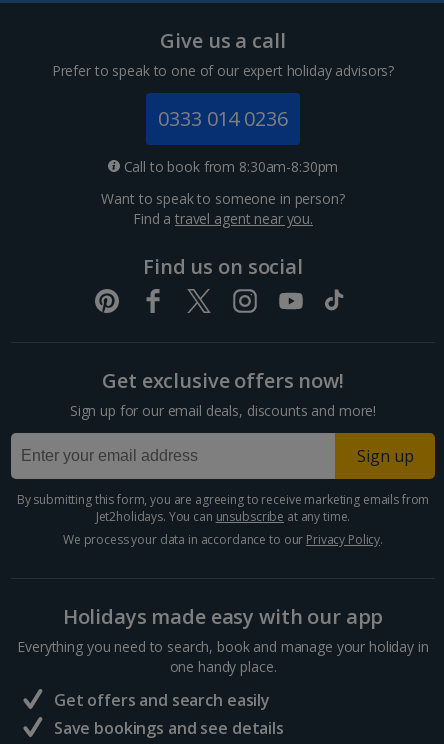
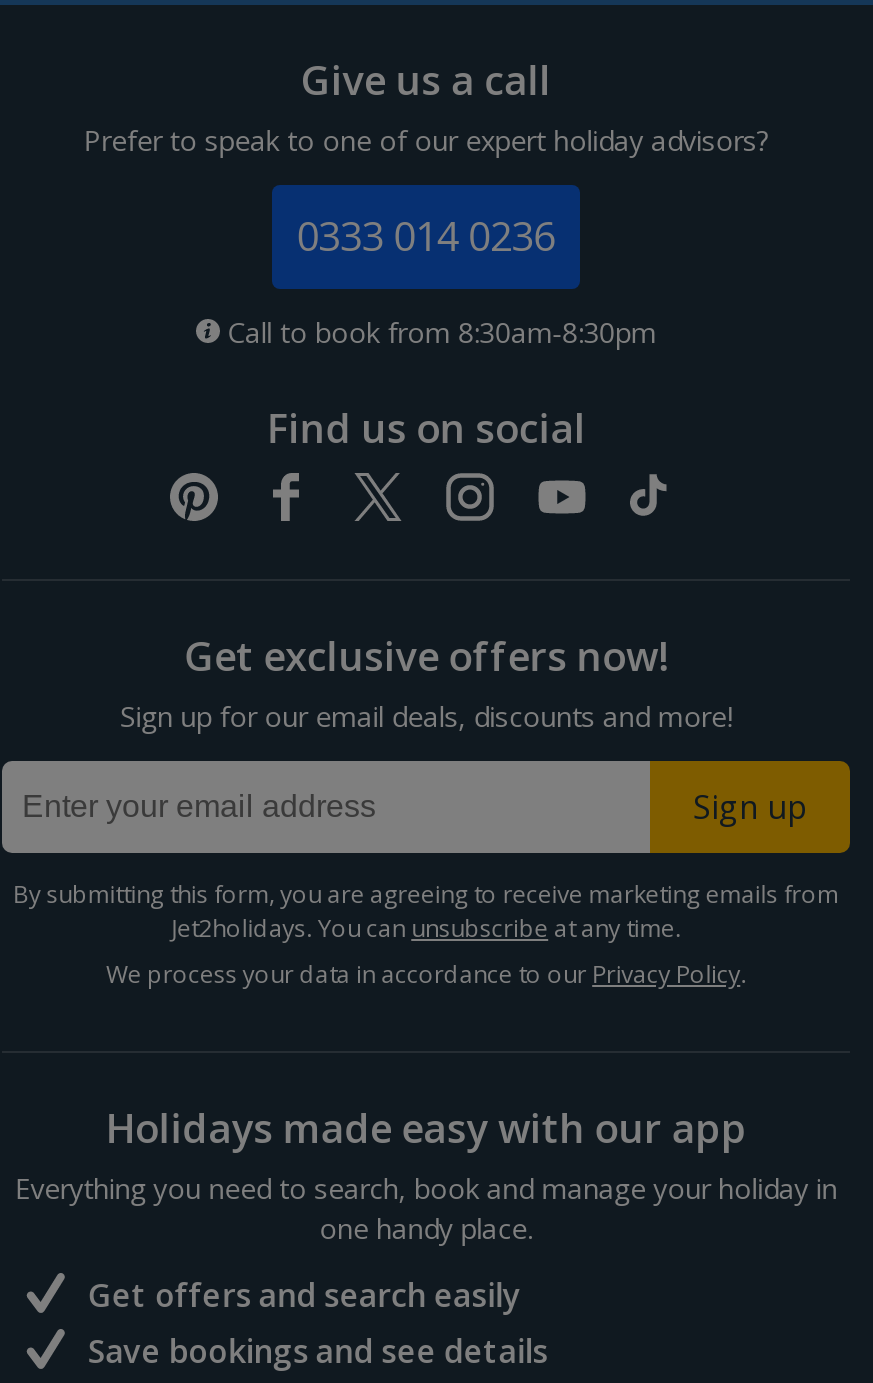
[101,189,344,228] Want to speak to someone in person? | Find a travel agent near you. -> none

